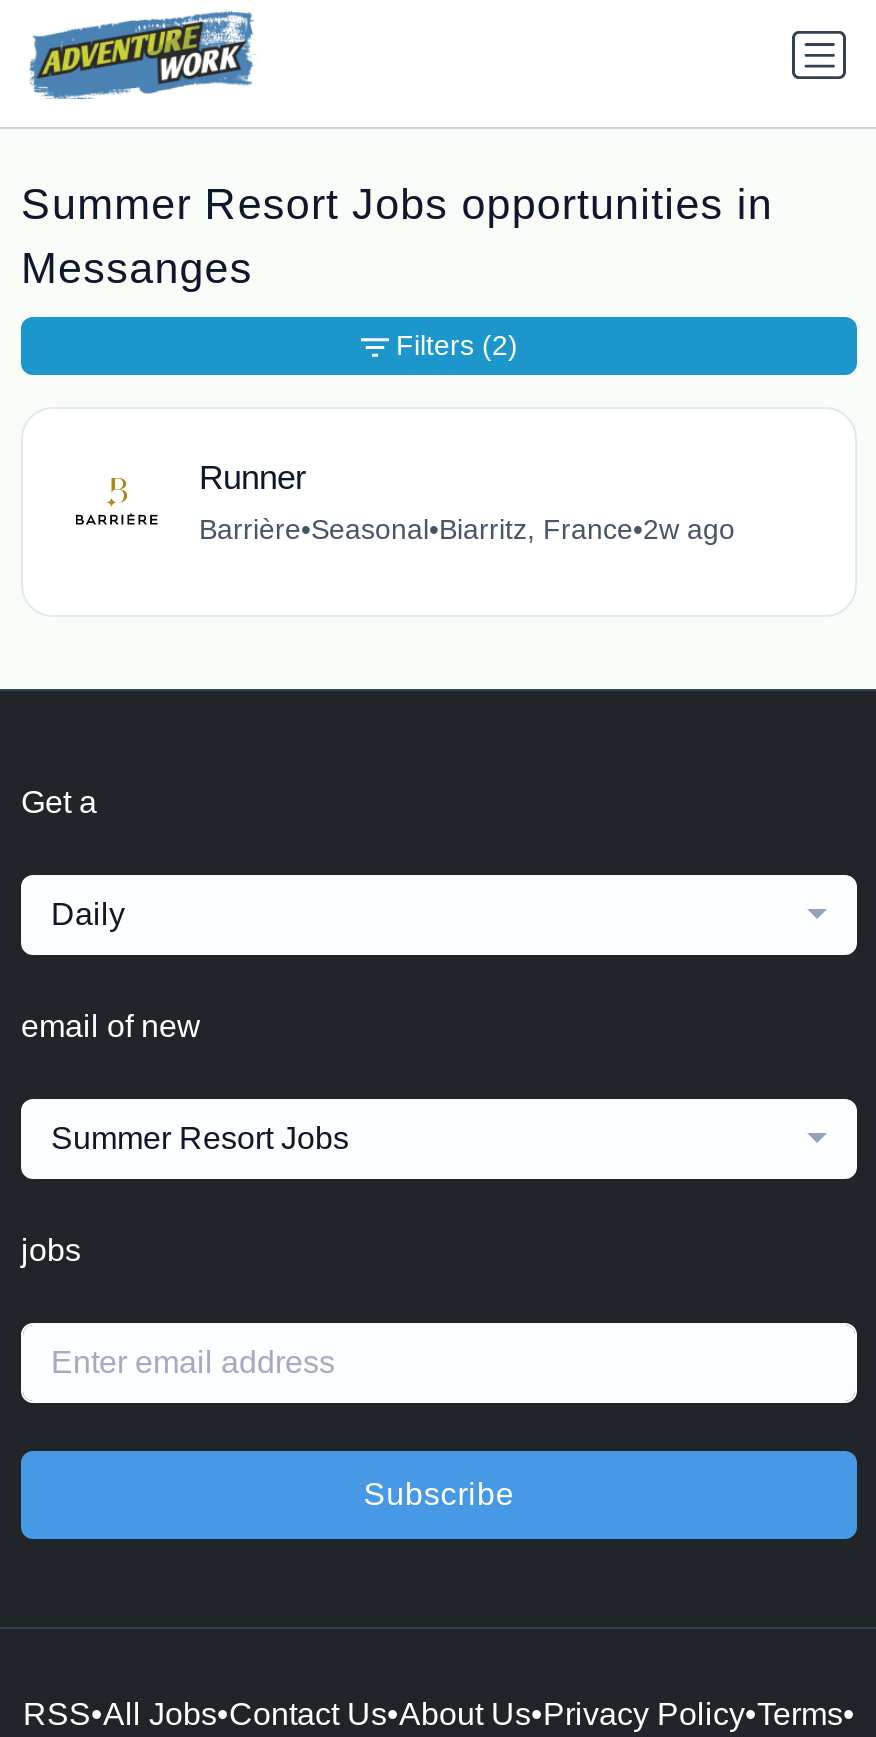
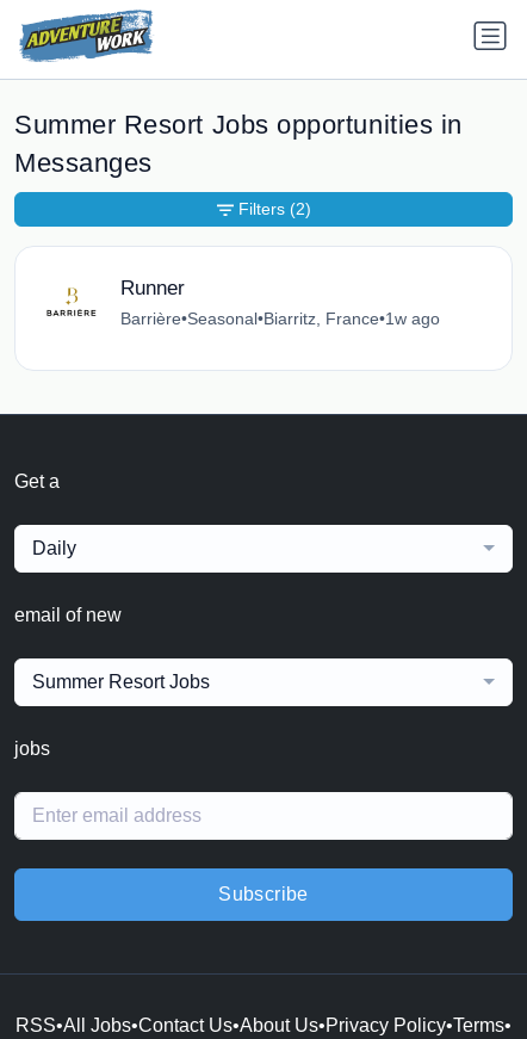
[199,513,735,545] Barrière•Seasonal•Biarritz, France•2w ago -> [120,309,440,328] Barrière•Seasonal•Biarritz, France•1w ago

